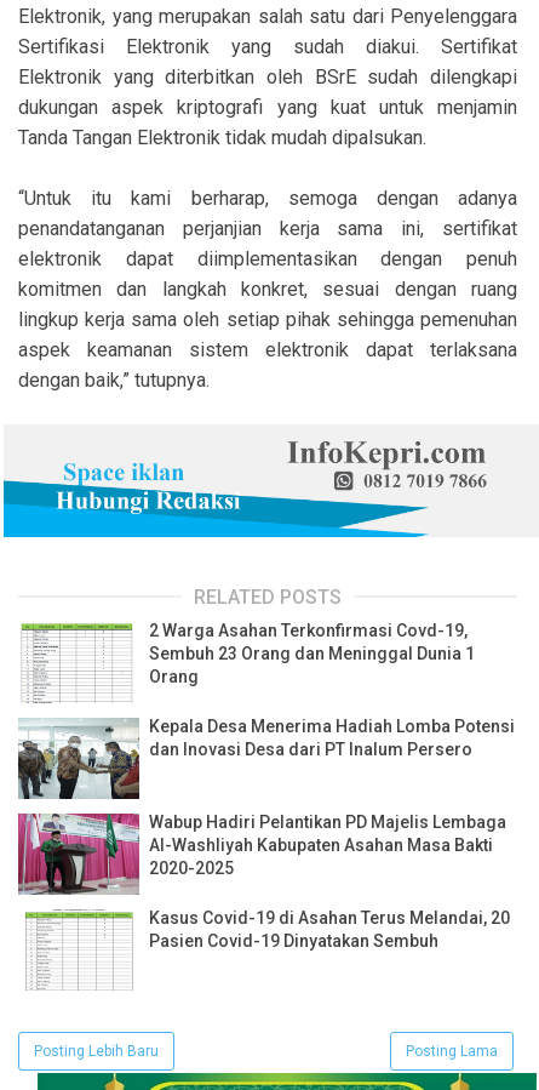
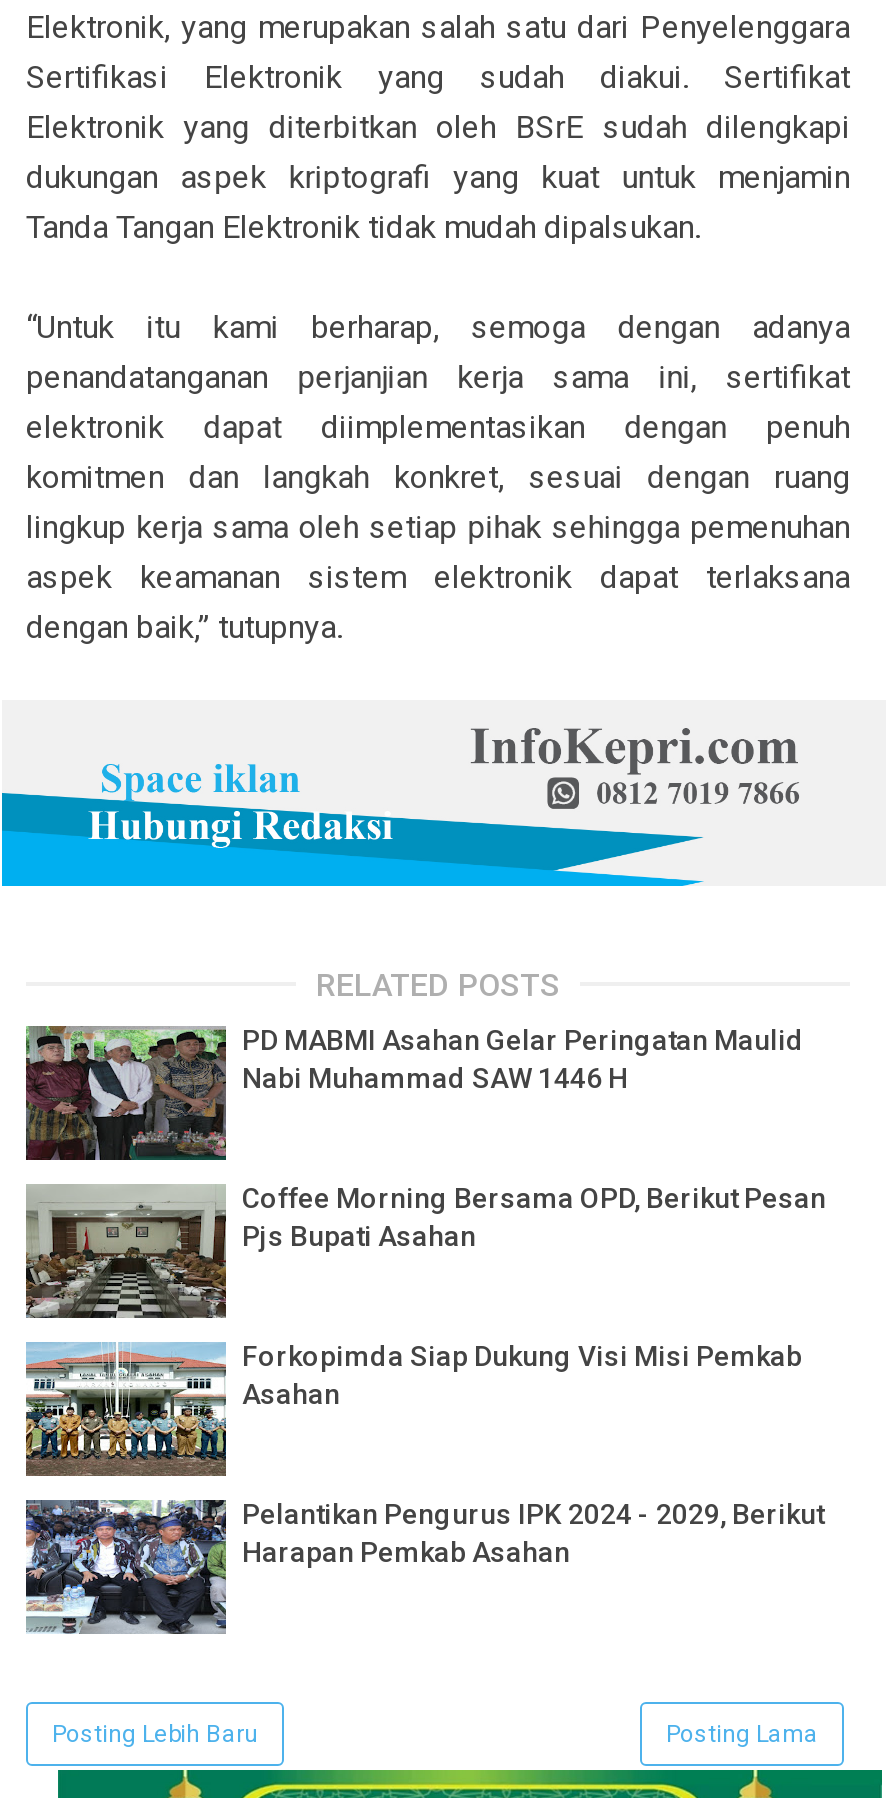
[18,621,475,703] [image] | 2 Warga Asahan Terkonfirmasi Covd-19, | Sembuh 23 Orang dan Meninggal Dunia 1 | Orang -> [24,1024,804,1162] [image] | PD MABMI Asahan Gelar Peringatan Maulid | Nabi Muhammad SAW 1446 H
[18,717,515,799] [image] | Kepala Desa Menerima Hadiah Lomba Potensi | dan Inovasi Desa dari PT Inalum Persero -> [24,1182,826,1320] [image] | Coffee Morning Bersama OPD, Berikut Pesan | Pjs Bupati Asahan
[17,812,506,895] [image] | Wabup Hadiri Pelantikan PD Majelis Lembaga | Al-Washliyah Kabupaten Asahan Masa Bakti | 2020-2025 -> [24,1340,802,1476] [image] | Forkopimda Siap Dukung Visi Misi Pemkab | Asahan
[18,908,510,991] [image] | Kasus Covid-19 di Asahan Terus Melandai, 20 | Pasien Covid-19 Dinyatakan Sembuh -> [24,1498,824,1636] [image] | Pelantikan Pengurus IPK 2024 - 2029, Berikut | Harapan Pemkab Asahan

